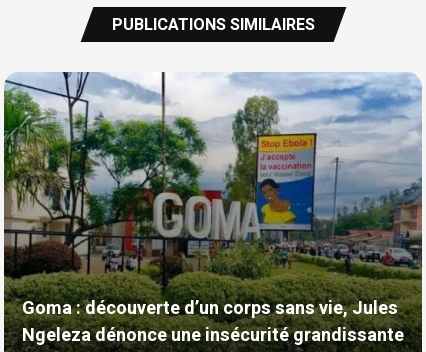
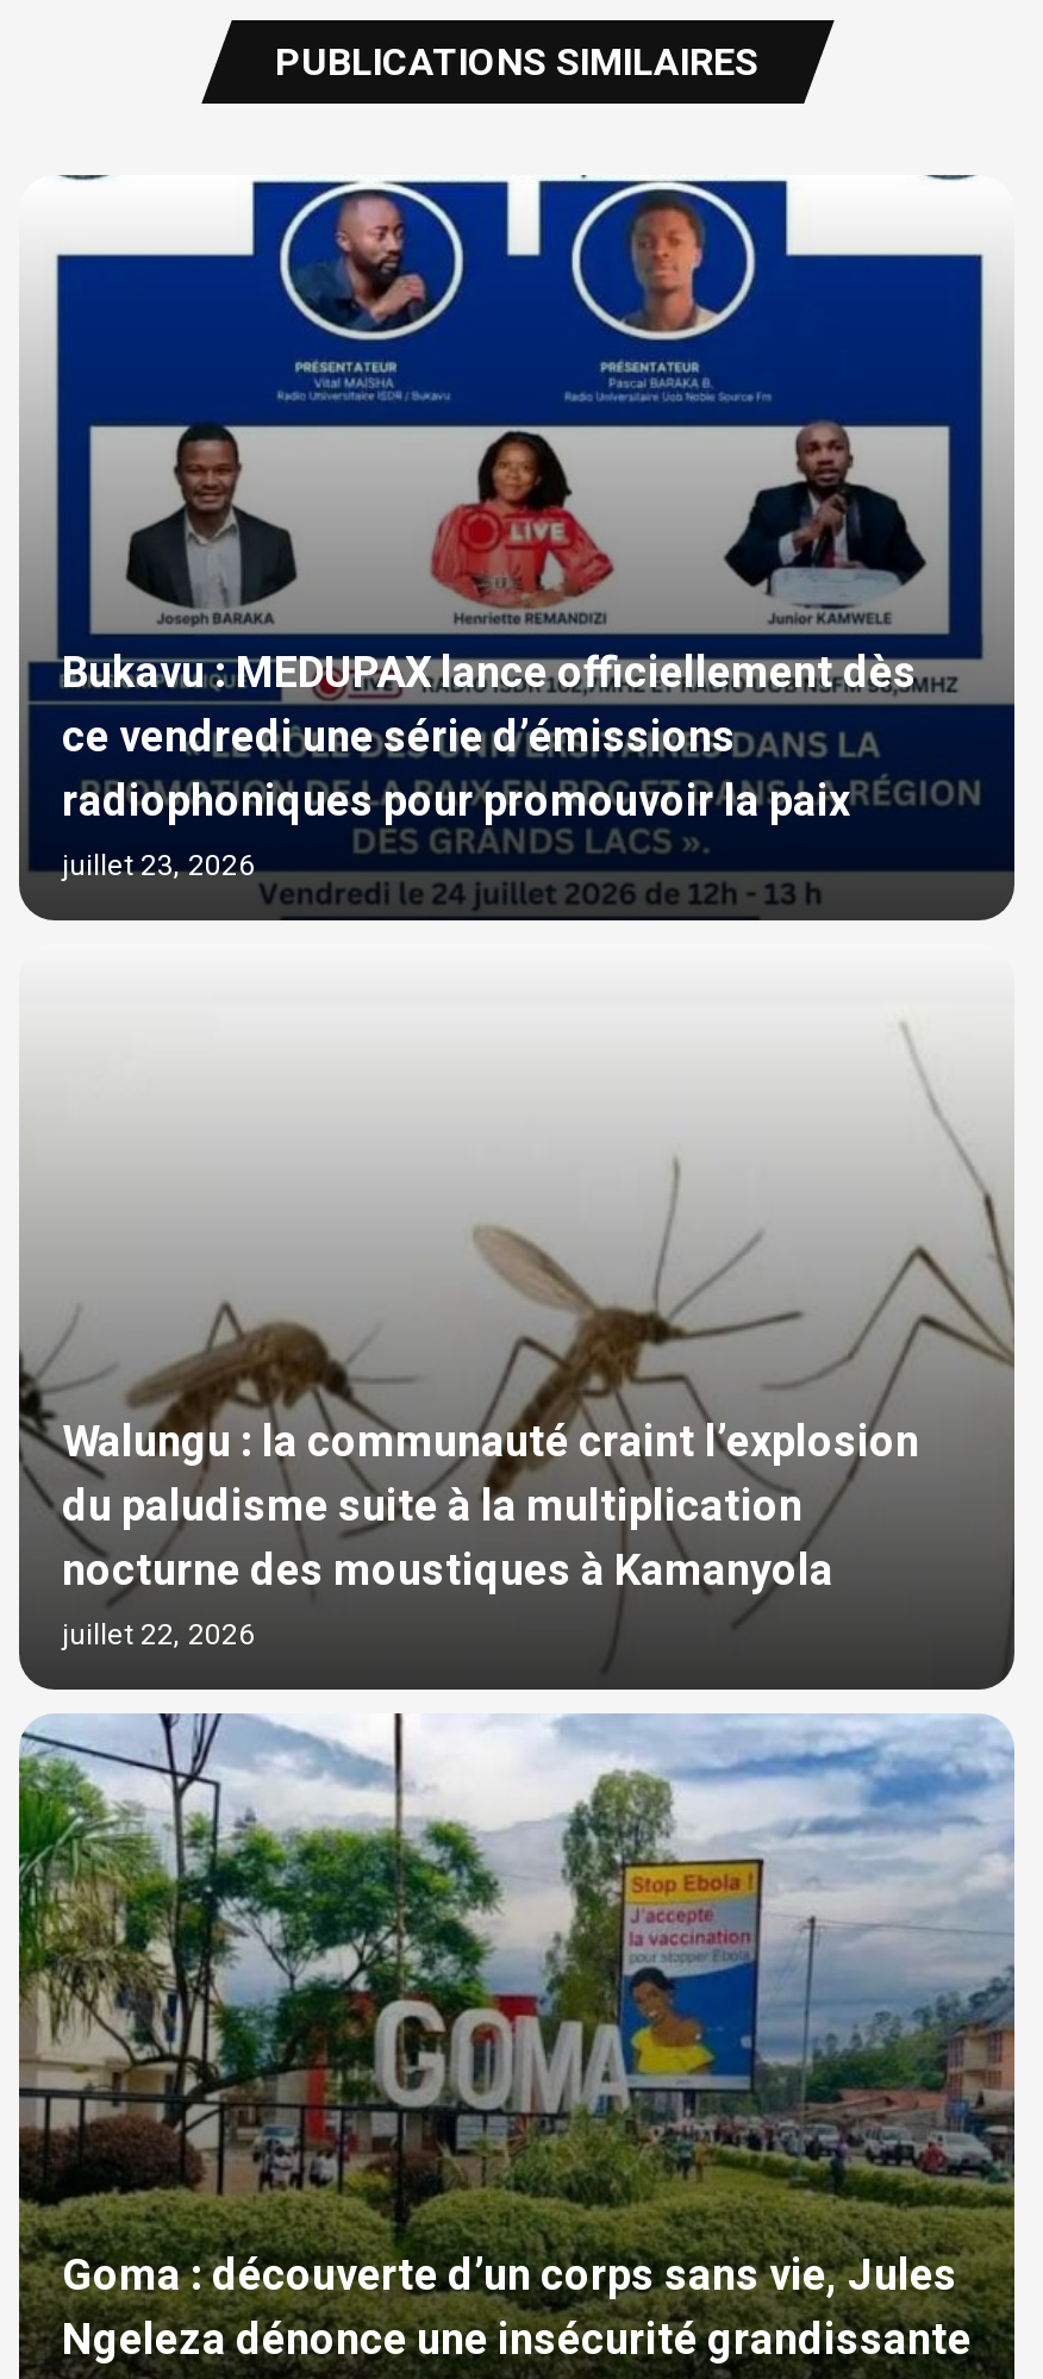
none -> [19,174,1014,924] [image] | Bukavu : MEDUPAX lance officiellement dès | ce vendredi une série d’émissions | radiophoniques pour promouvoir la paix | juillet 23, 2026
none -> [19,1019,1014,1693] [image] | Walungu : la communauté craint l’explosion | du paludisme suite à la multiplication | nocturne des moustiques à Kamanyola | juillet 22, 2026

